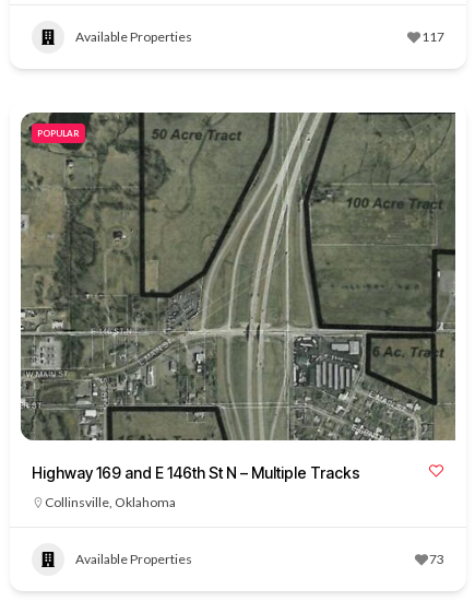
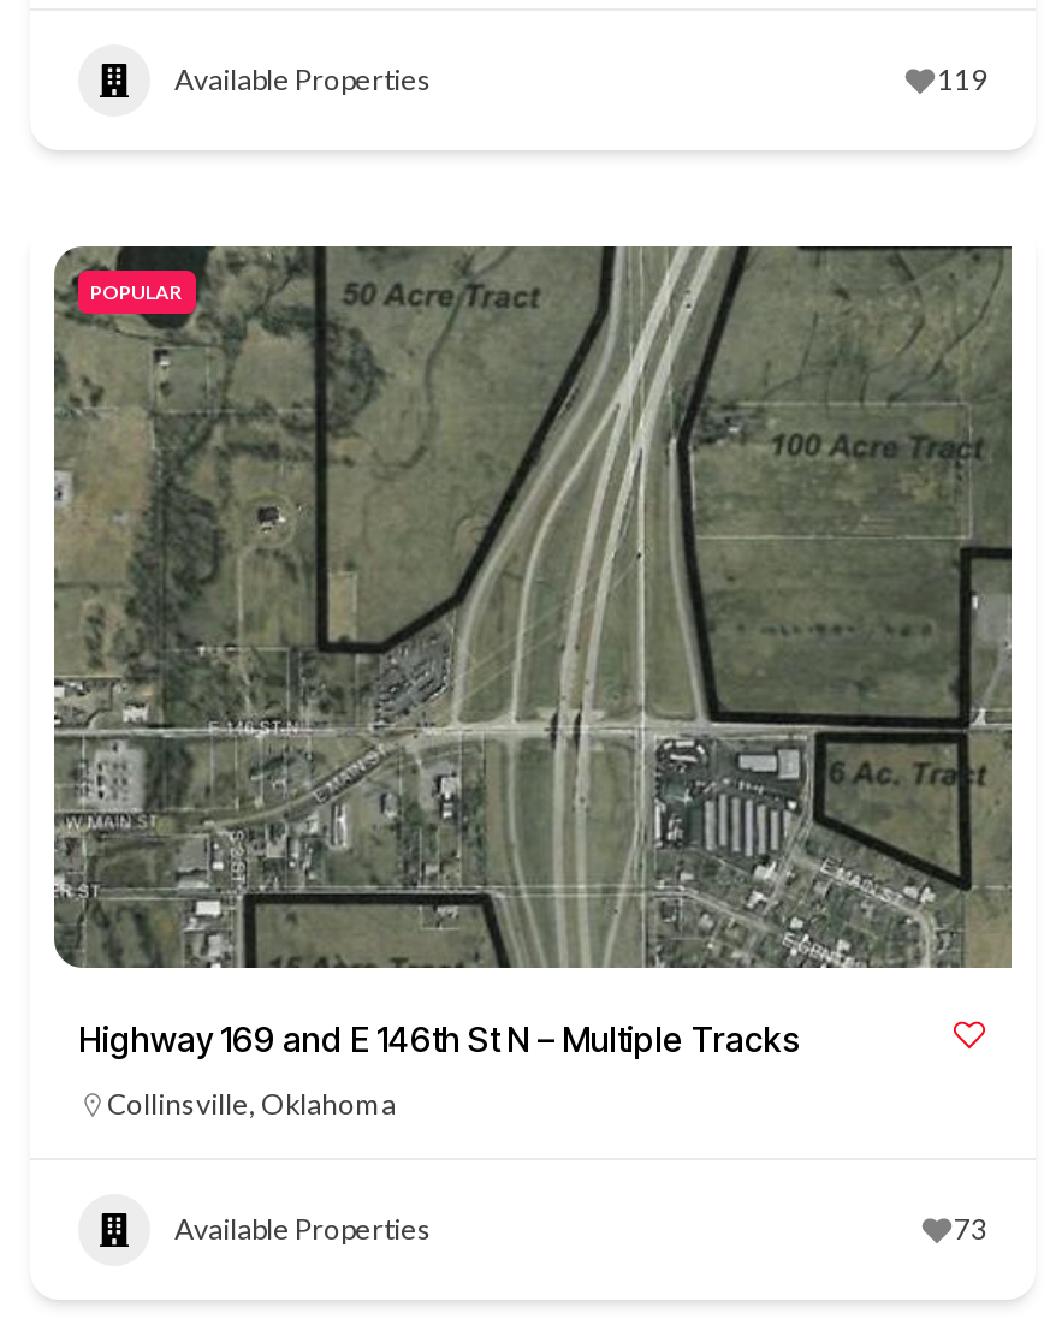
[421,28,444,45] 117 -> [937,61,987,97] 119

